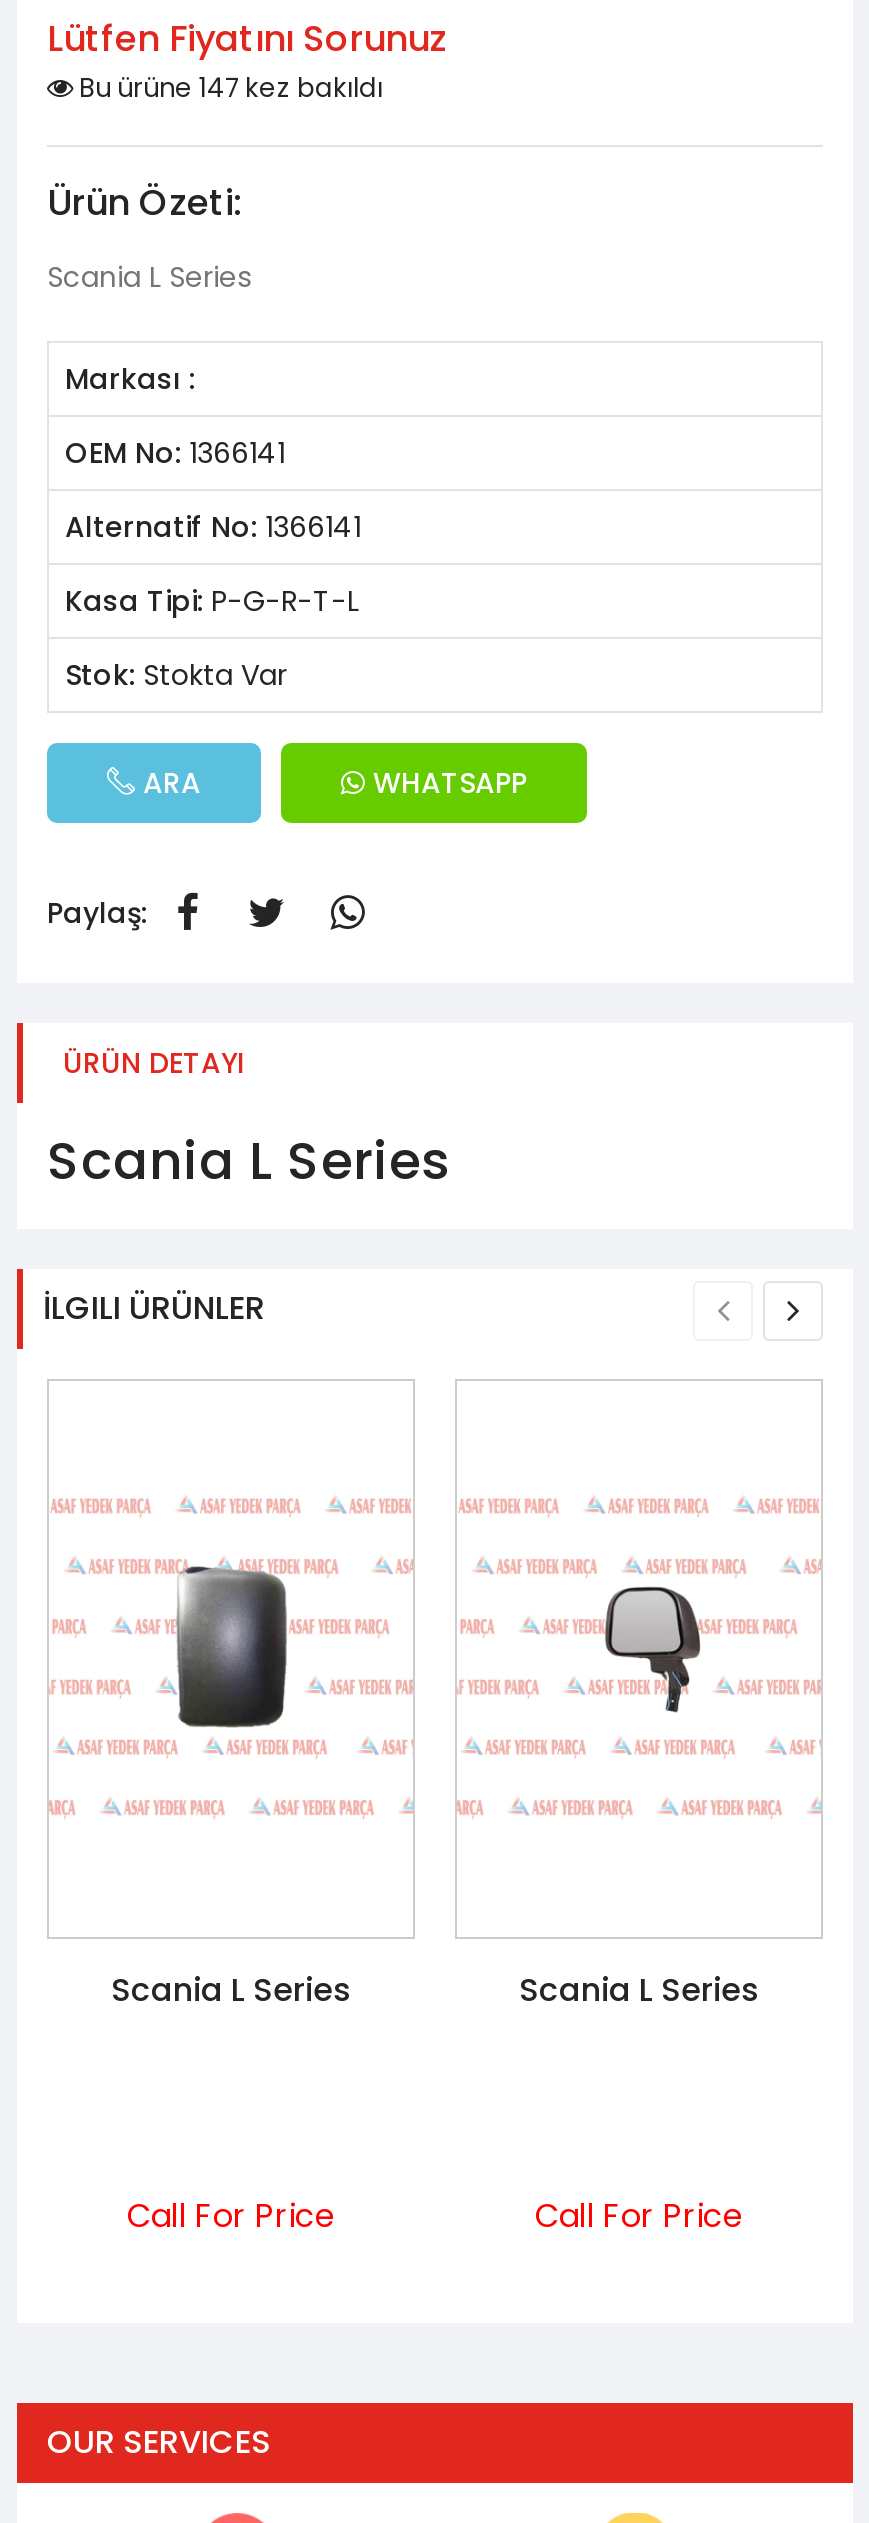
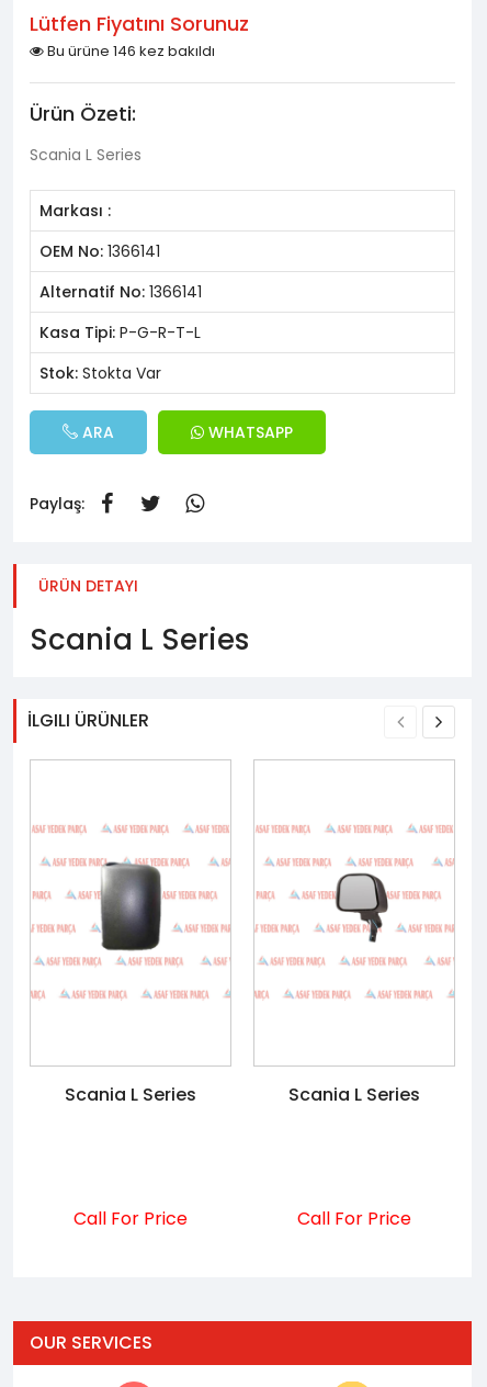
[73,69,383,107] Bu ürüne 147 kez bakıldı -> [44,41,215,61] Bu ürüne 146 kez bakıldı

